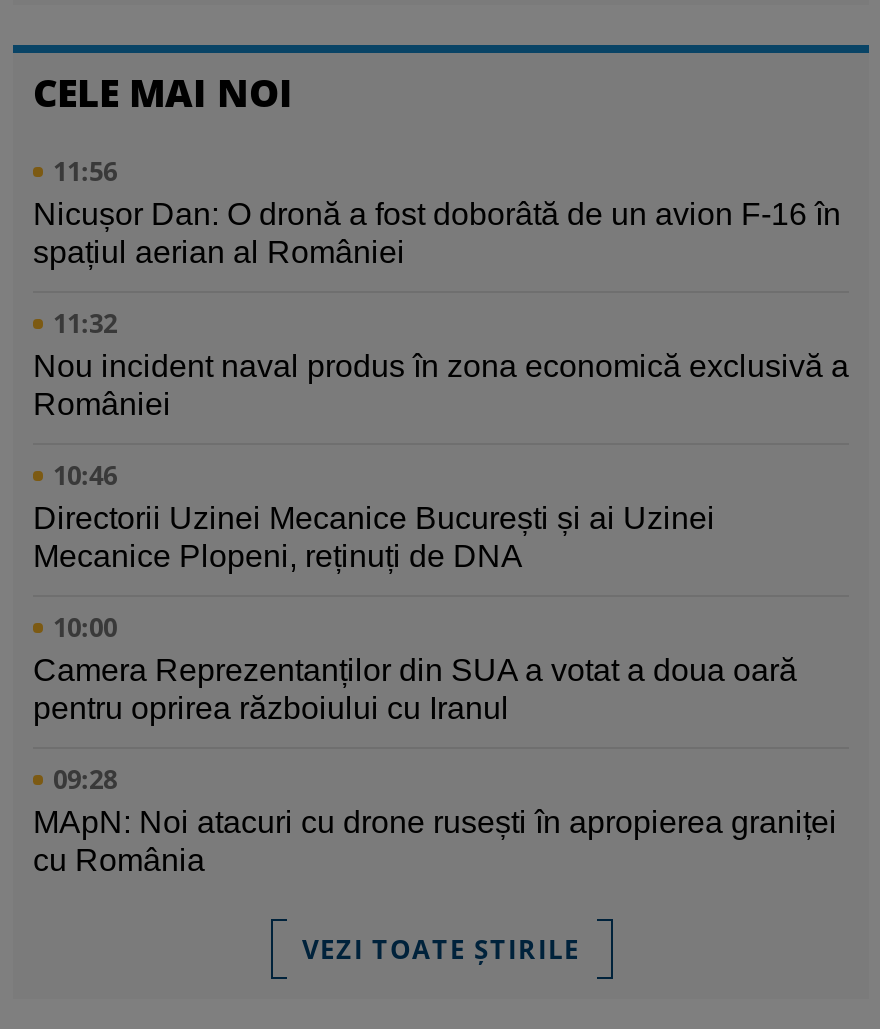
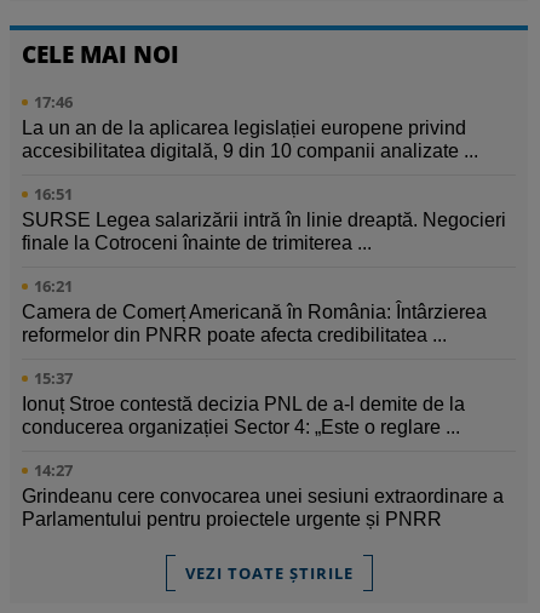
[33,153,841,269] 11:56 | Nicușor Dan: O dronă a fost doborâtă de un avion F-16 în | spațiul aerian al României -> [22,91,478,161] 17:46 | La un an de la aplicarea legislației europene privind | accesibilitatea digitală, 9 din 10 companii analizate ...
[33,305,849,421] 11:32 | Nou incident naval produs în zona economică exclusivă a | României -> [22,183,506,253] 16:51 | SURSE Legea salarizării intră în linie dreaptă. Negocieri | finale la Cotroceni înainte de trimiterea ...
[33,457,715,573] 10:46 | Directorii Uzinei Mecanice București și ai Uzinei | Mecanice Plopeni, reținuți de DNA -> [22,275,487,345] 16:21 | Camera de Comerț Americană în România: Întârzierea | reformelor din PNRR poate afecta credibilitatea ...
[33,609,797,725] 10:00 | Camera Reprezentanților din SUA a votat a doua oară | pentru oprirea războiului cu Iranul -> [22,367,465,437] 15:37 | Ionuț Stroe contestă decizia PNL de a-l demite de la | conducerea organizației Sector 4: „Este o reglare ...
[33,761,837,877] 09:28 | MApN: Noi atacuri cu drone rusești în apropierea graniței | cu România -> [22,459,504,530] 14:27 | Grindeanu cere convocarea unei sesiuni extraordinare a | Parlamentului pentru proiectele urgente și PNRR

